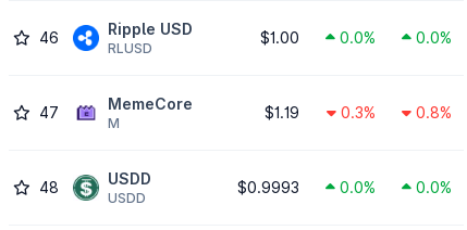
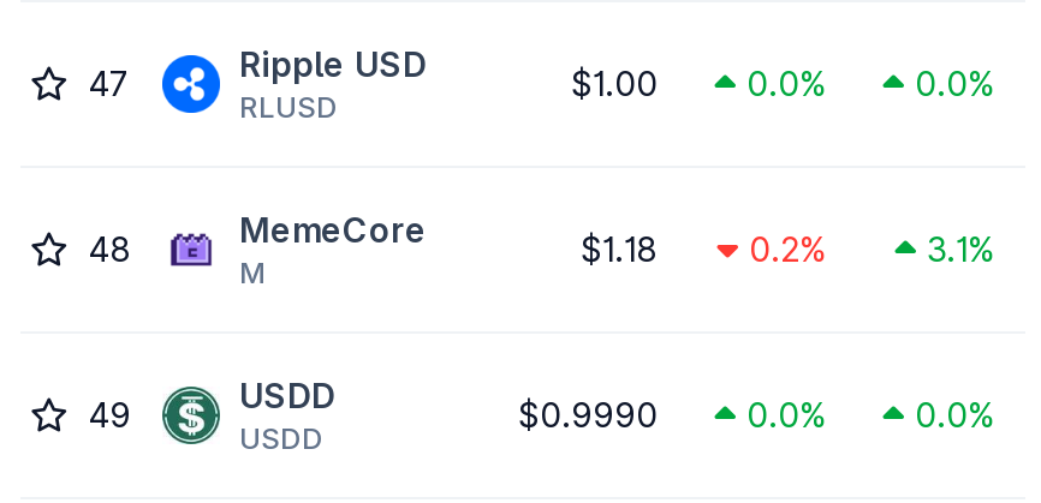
[39,28,59,47] 46 -> [88,62,131,103] 47
[39,103,59,122] 47 -> [88,228,131,269] 48
[265,103,299,122] $1.19 -> [581,228,658,269] $1.18
[341,103,376,122] 0.3% -> [749,228,826,269] 0.2%
[416,103,452,122] 0.8% -> [927,228,994,269] 3.1%
[39,178,59,196] 48 -> [88,394,131,435] 49
[237,178,299,196] $0.9993 -> [518,394,658,435] $0.9990

